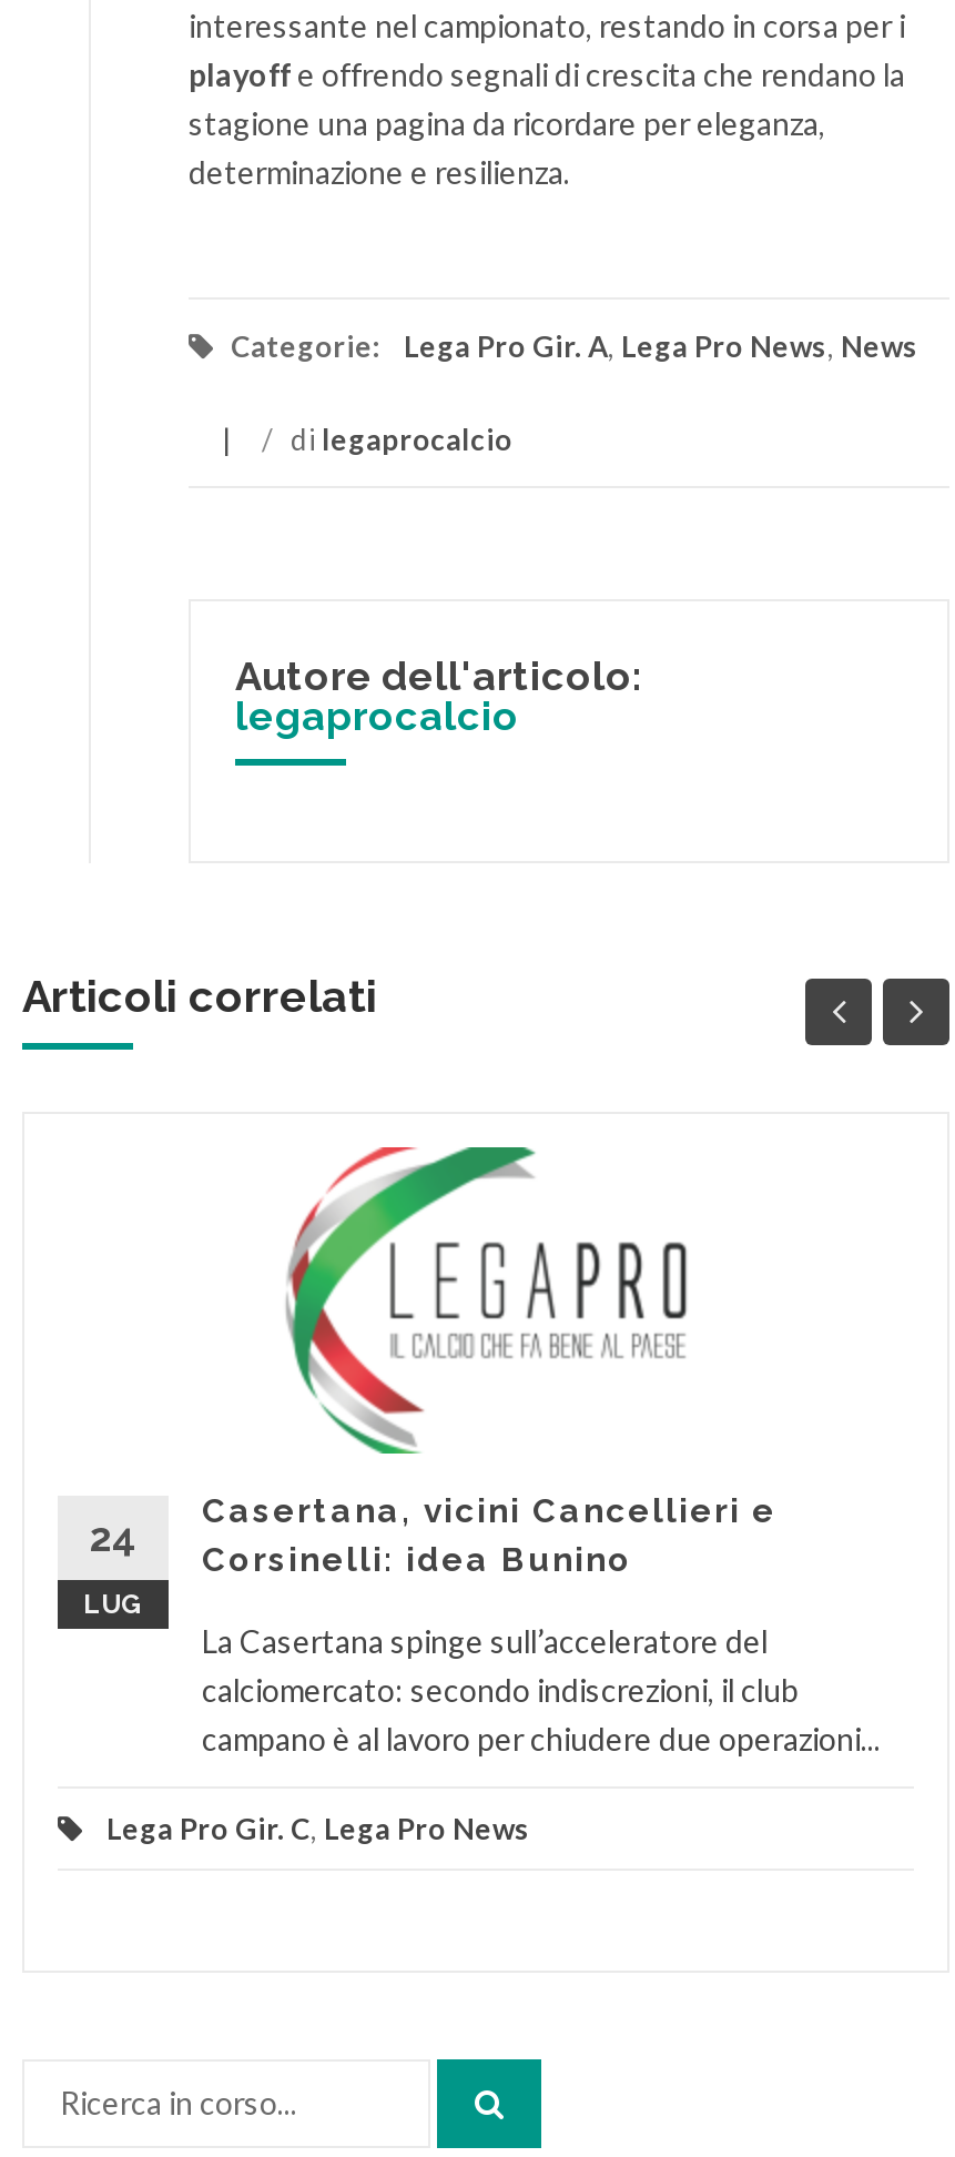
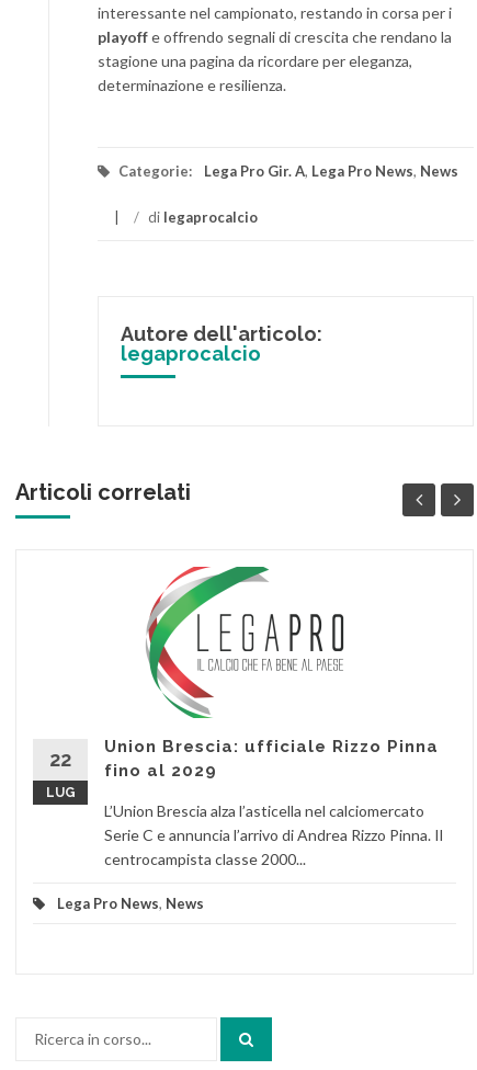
[202,1490,776,1579] Casertana, vicini Cancellieri e | Corsinelli: idea Bunino -> [104,736,439,780] Union Brescia: ufficiale Rizzo Pinna | fino al 2029
[90,1513,136,1559] 24 -> [49,747,71,770] 22
[202,1621,881,1757] La Casertana spinge sull’acceleratore del | calciomercato: secondo indiscrezioni, il club | campano è al lavoro per chiudere due operazioni... -> [104,801,443,868] L’Union Brescia alza l’asticella nel calciomercato | Serie C e annuncia l’arrivo di Andrea Rizzo Pinna. Il | centrocampista classe 2000...
[106,1810,530,1845] Lega Pro Gir. C, Lega Pro News -> [57,894,204,912] Lega Pro News, News

